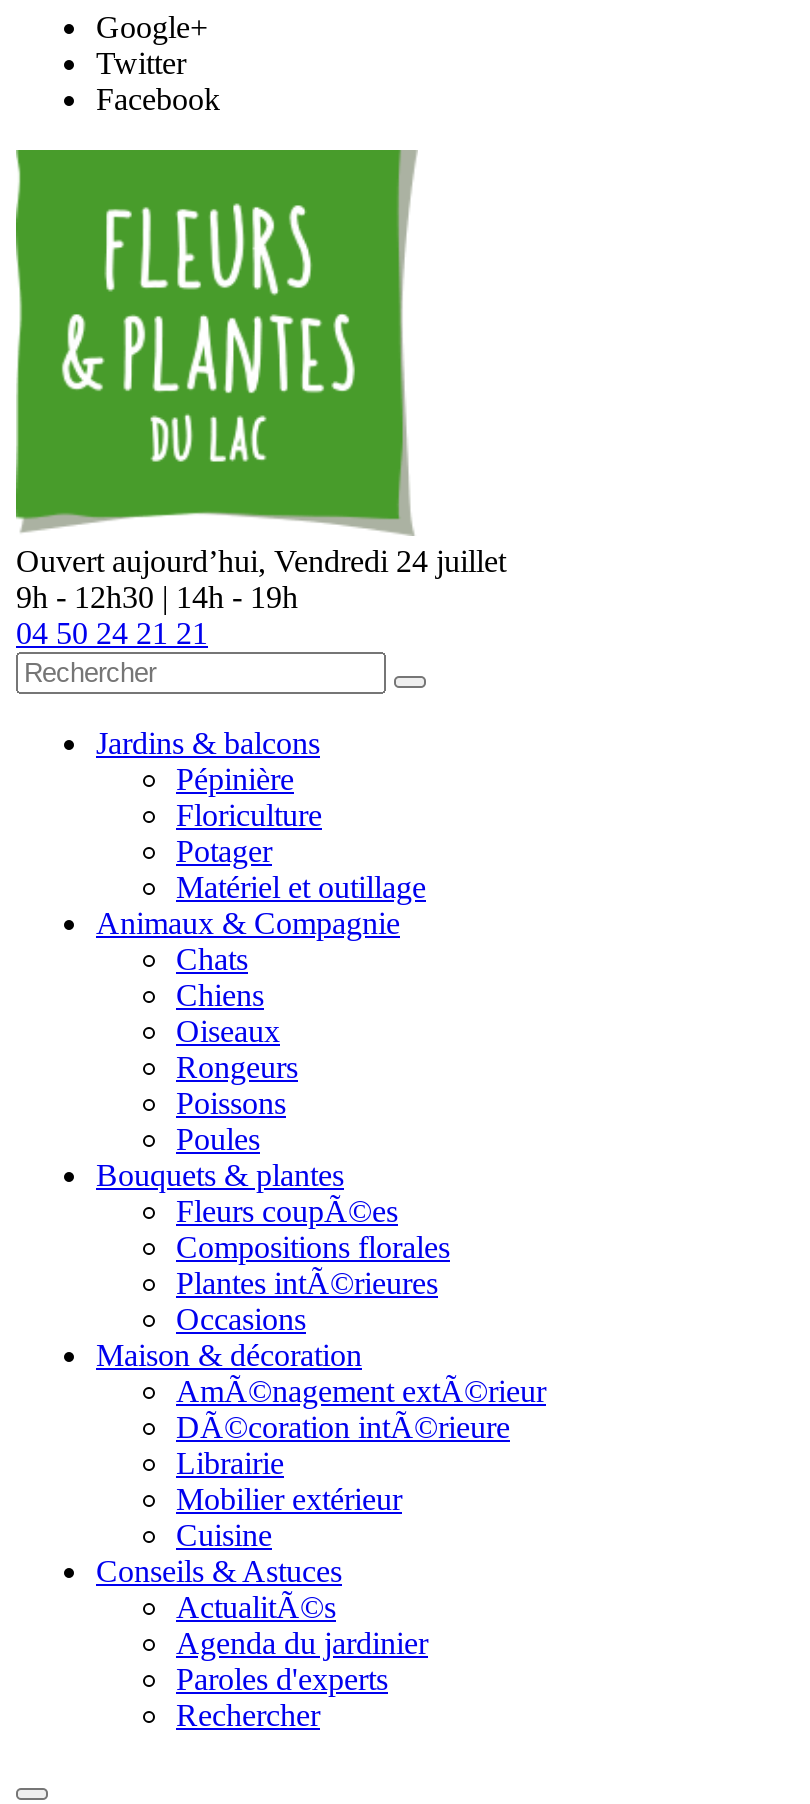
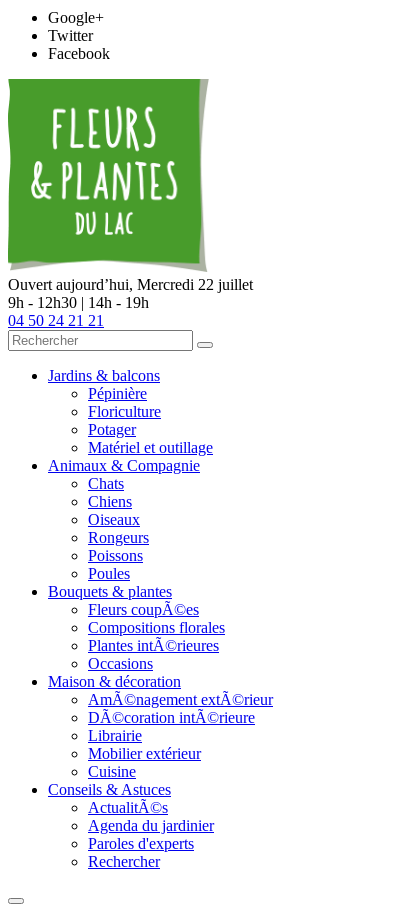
[16,544,506,578] Ouvert aujourd’hui, Vendredi 24 juillet -> [8,276,253,293] Ouvert aujourd’hui, Mercredi 22 juillet

